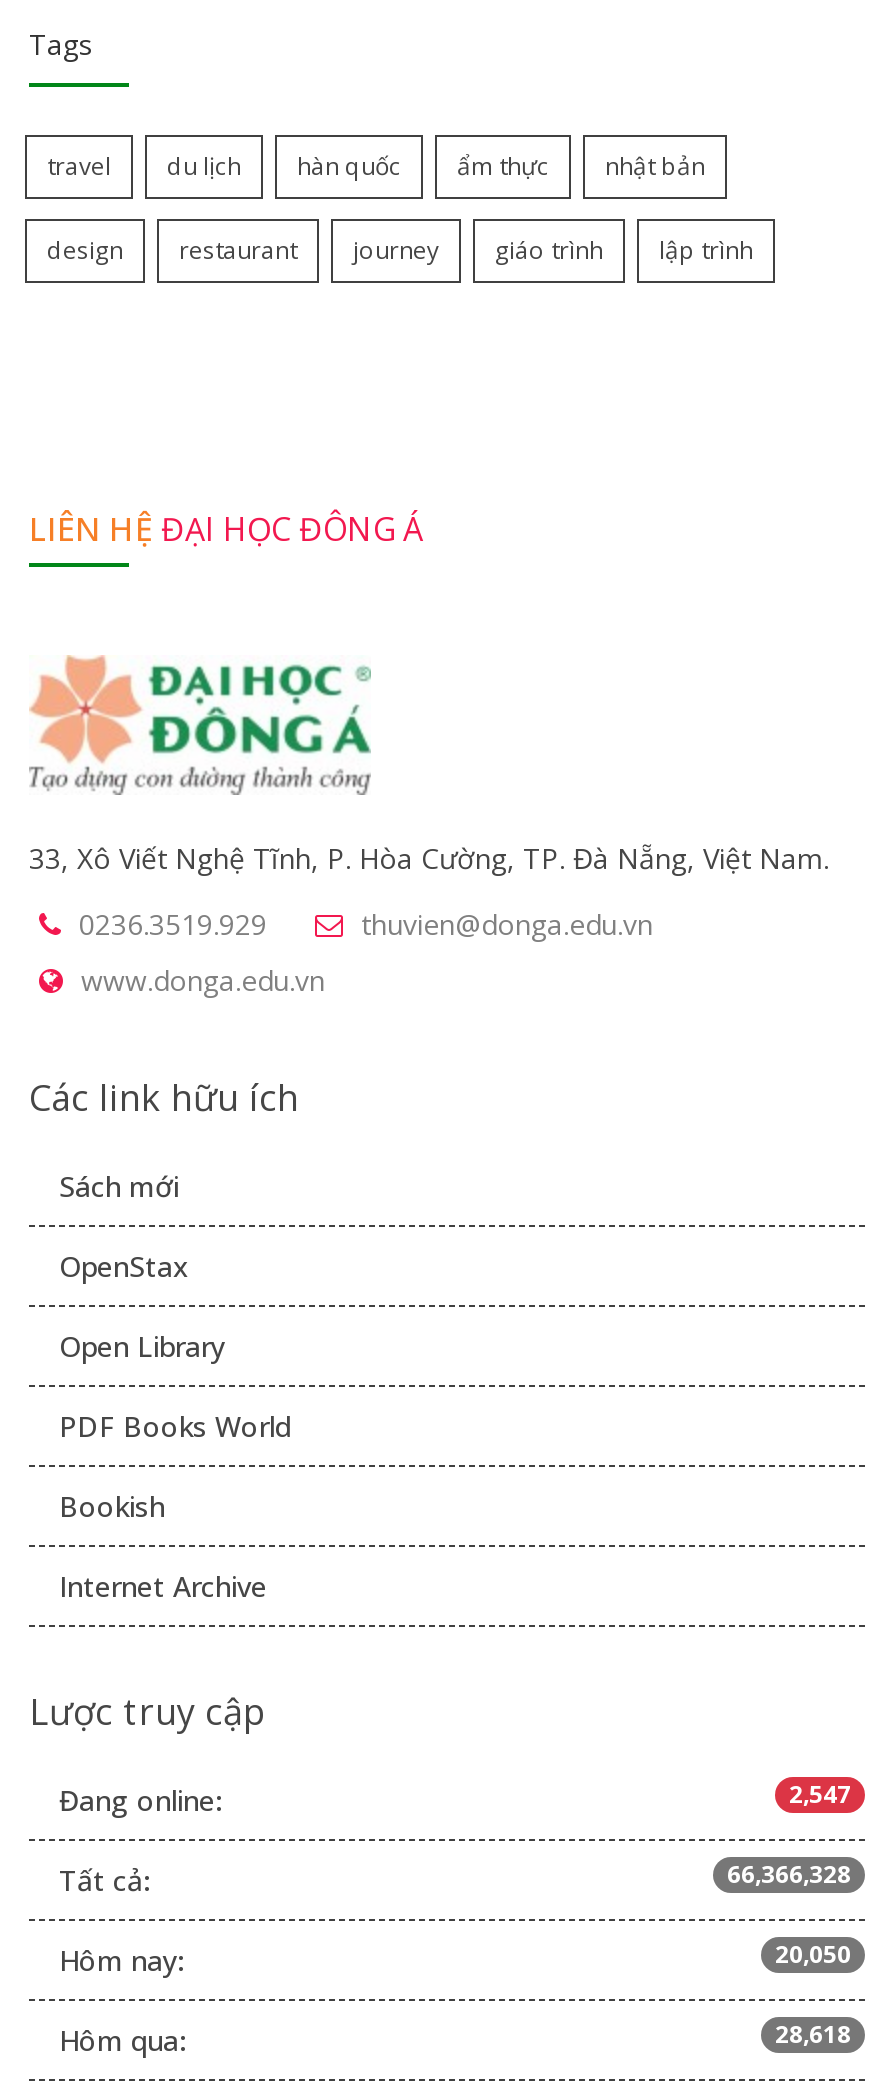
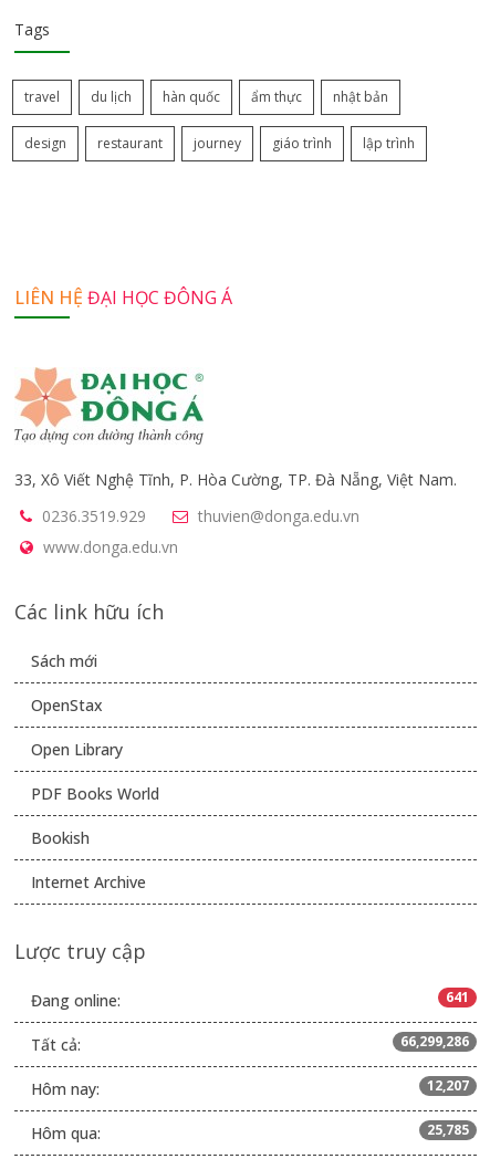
[789,1778,851,1812] 2,547 -> [446,988,469,1007] 641
[727,1858,851,1892] 66,366,328 -> [400,1032,469,1051] 66,299,286
[775,1938,851,1972] 20,050 -> [427,1076,469,1095] 12,207
[775,2018,851,2052] 28,618 -> [427,1121,469,1140] 25,785

